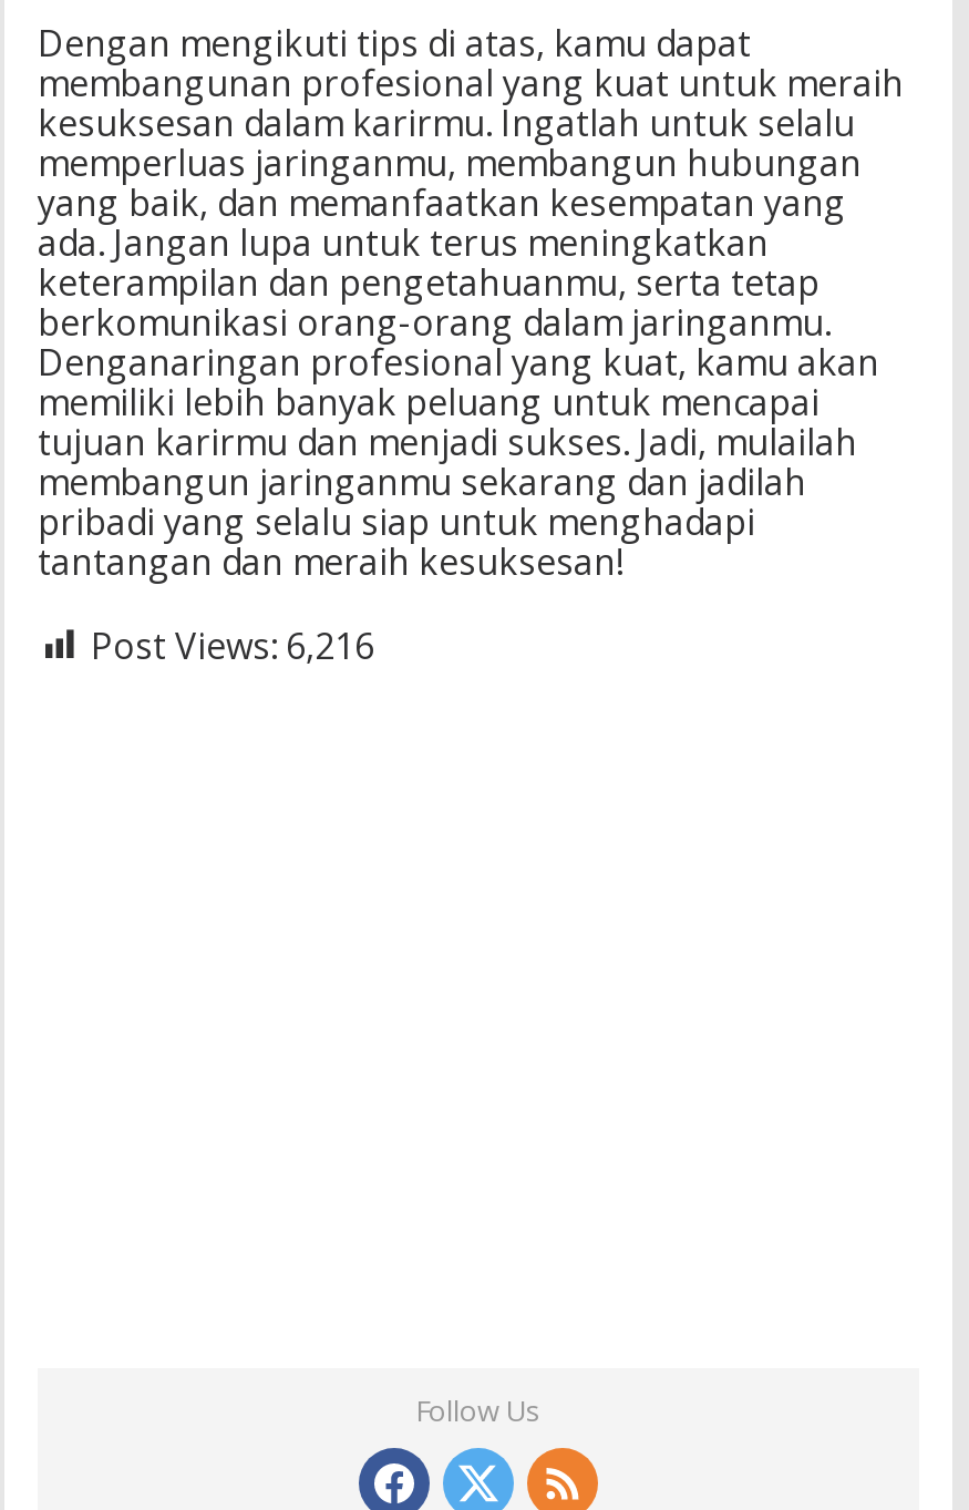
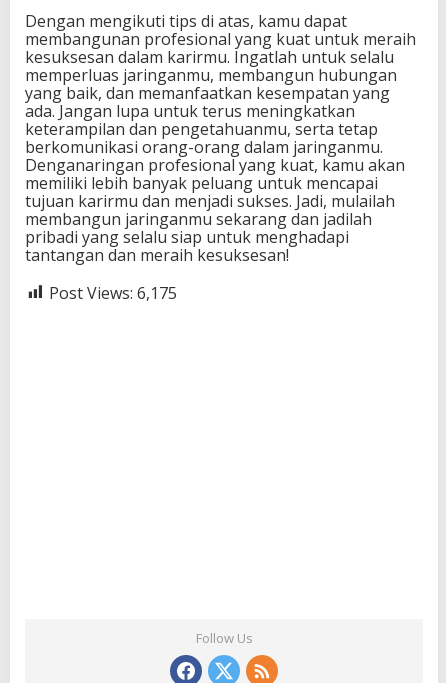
[91,621,374,670] Post Views: 6,216 -> [49,282,177,304] Post Views: 6,175

